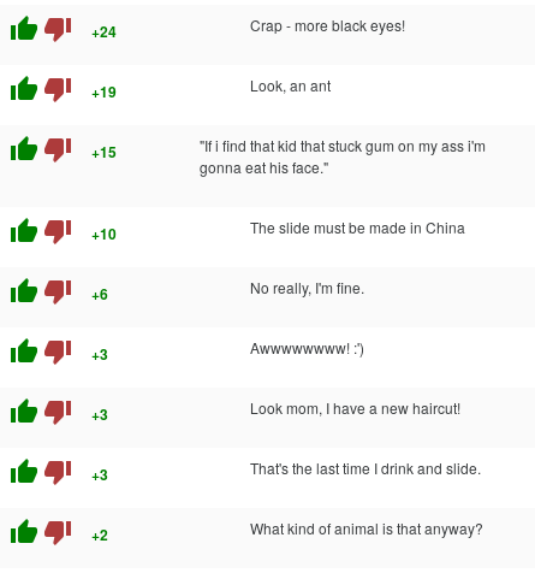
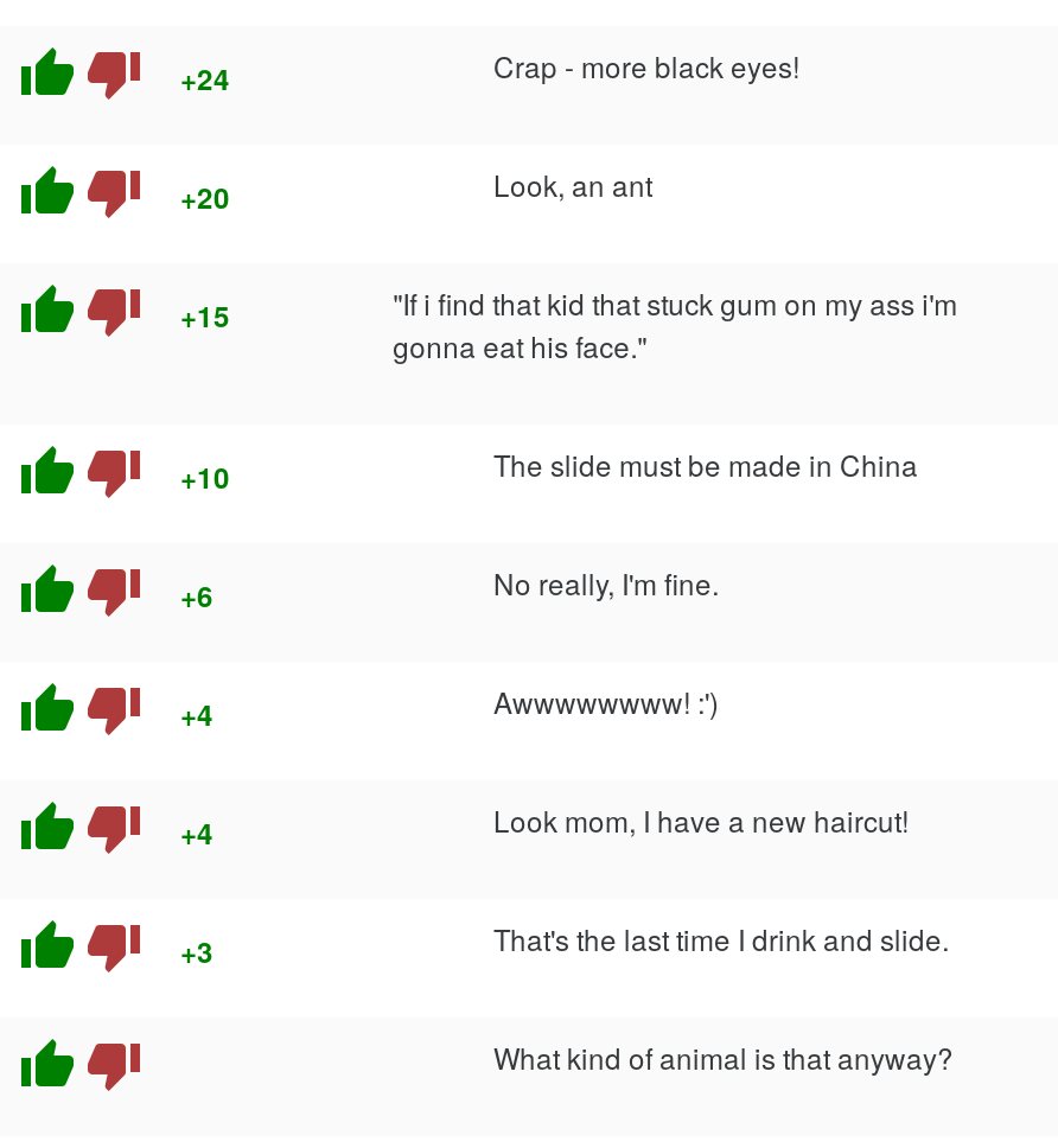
[91,80,117,102] +19 -> [180,175,230,217] +20
[91,343,108,364] +3 -> [180,692,213,734] +4
[91,403,108,424] +3 -> [180,810,213,853] +4
[91,523,108,545] +2 -> none

